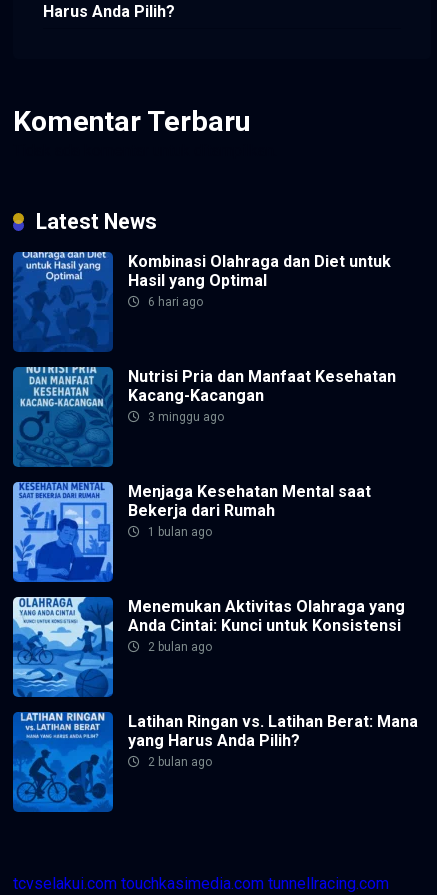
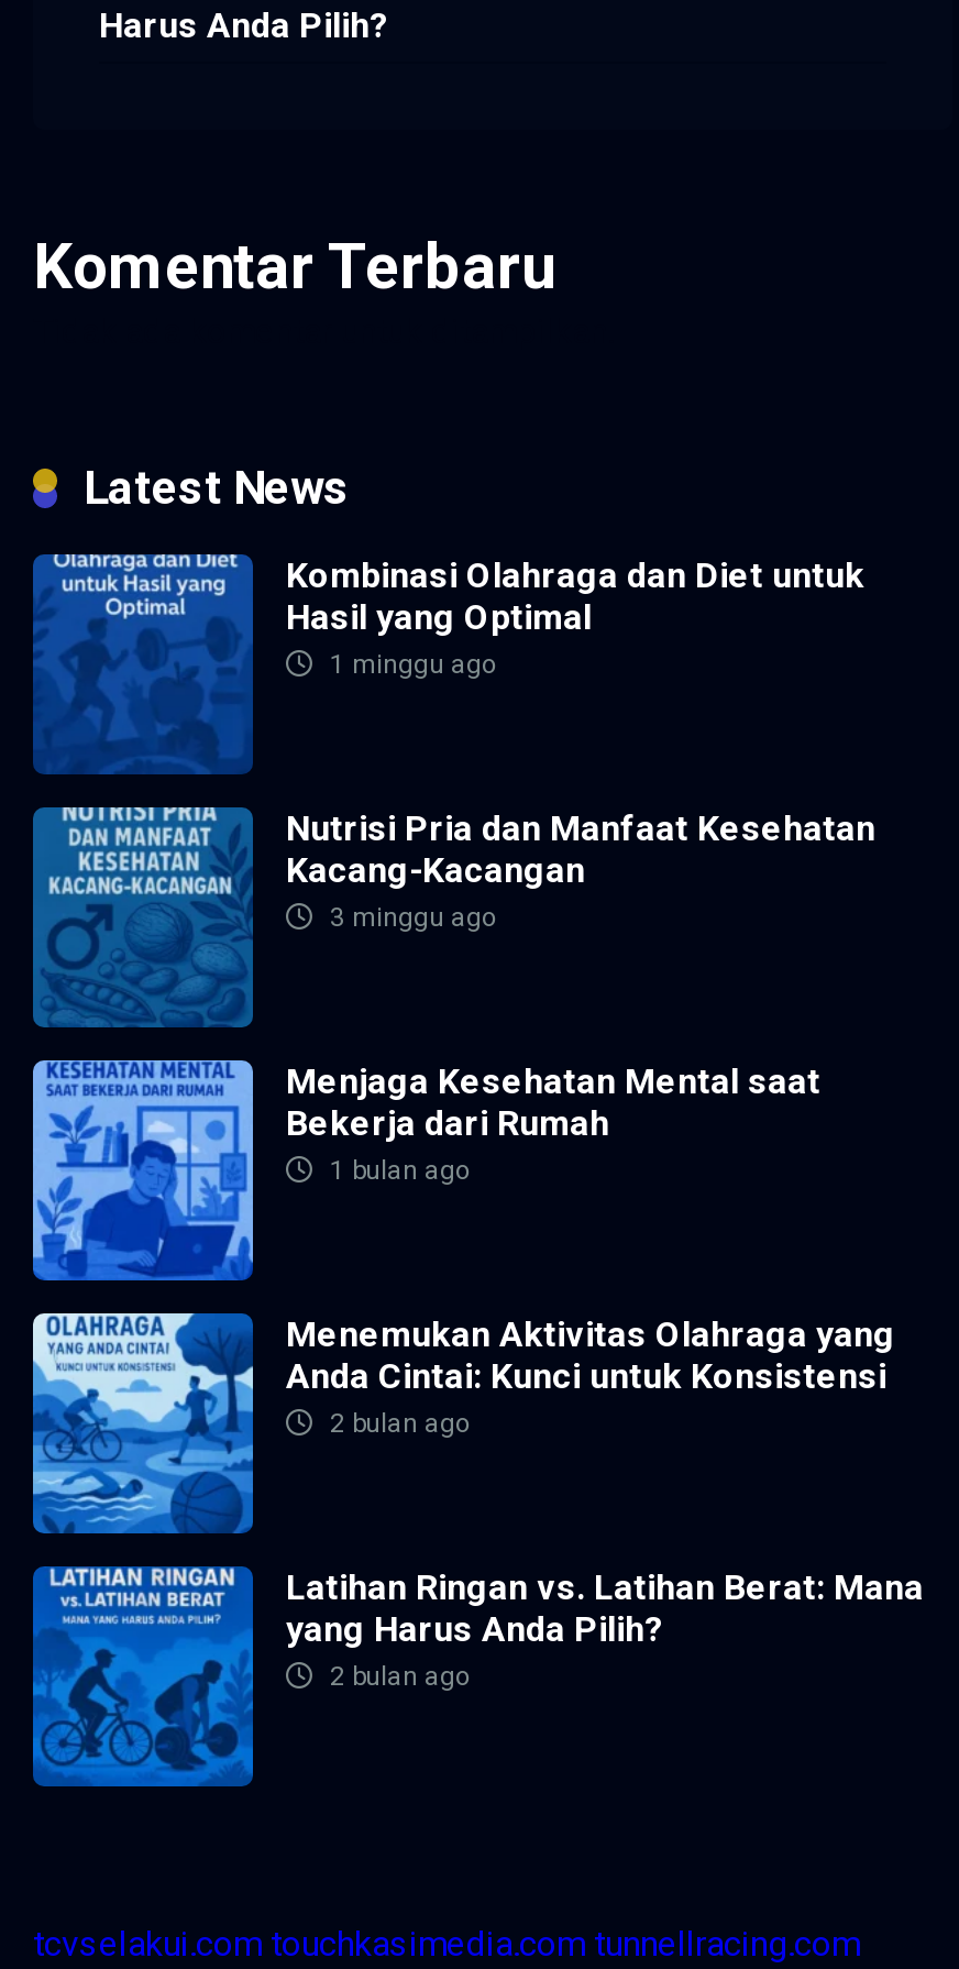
[145,295,203,309] 6 hari ago -> [323,649,497,680] 1 minggu ago

